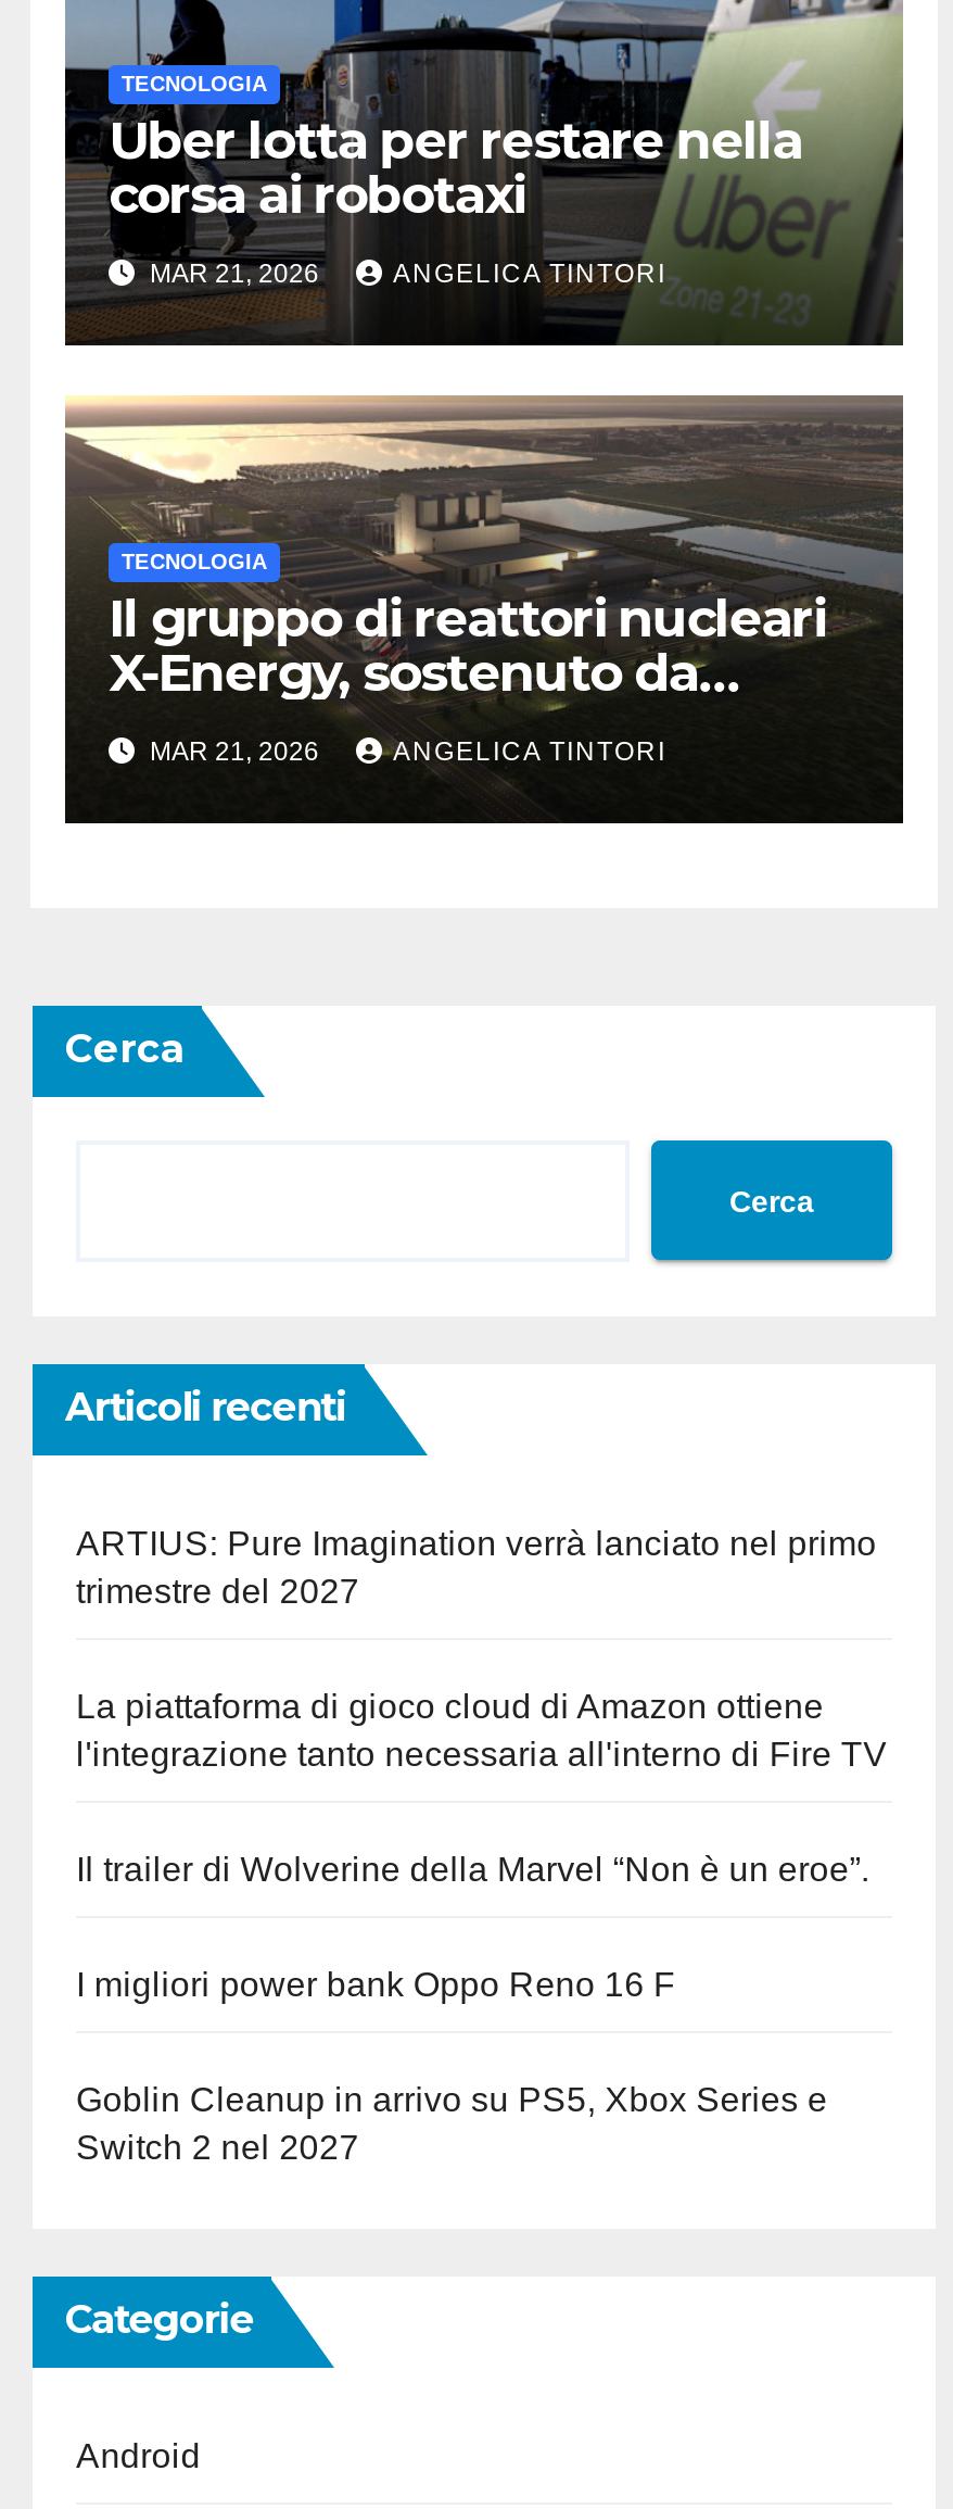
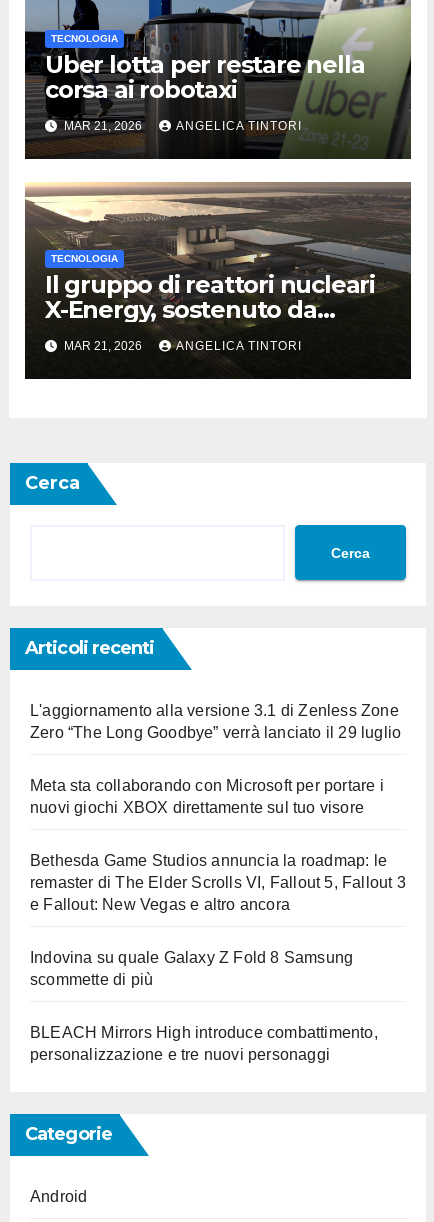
[76,1525,877,1610] ARTIUS: Pure Imagination verrà lanciato nel primo | trimestre del 2027 -> [30,702,401,741] L'aggiornamento alla versione 3.1 di Zenless Zone | Zero “The Long Goodbye” verrà lanciato il 29 luglio
[76,1688,887,1773] La piattaforma di gioco cloud di Amazon ottiene | l'integrazione tanto necessaria all'interno di Fire TV -> [30,777,384,816] Meta sta collaborando con Microsoft per portare i | nuovi giochi XBOX direttamente sul tuo visore
[76,1851,870,1888] Il trailer di Wolverine della Marvel “Non è un eroe”. -> [30,852,406,913] Bethesda Game Studios annuncia la roadmap: le | remaster di The Elder Scrolls VI, Fallout 5, Fallout 3 | e Fallout: New Vegas e altro ancora
[76,1966,676,2003] I migliori power bank Oppo Reno 16 F -> [30,949,353,988] Indovina su quale Galaxy Z Fold 8 Samsung | scommette di più
[76,2081,828,2166] Goblin Cleanup in arrivo su PS5, Xbox Series e | Switch 2 nel 2027 -> [30,1024,378,1063] BLEACH Mirrors High introduce combattimento, | personalizzazione e tre nuovi personaggi

